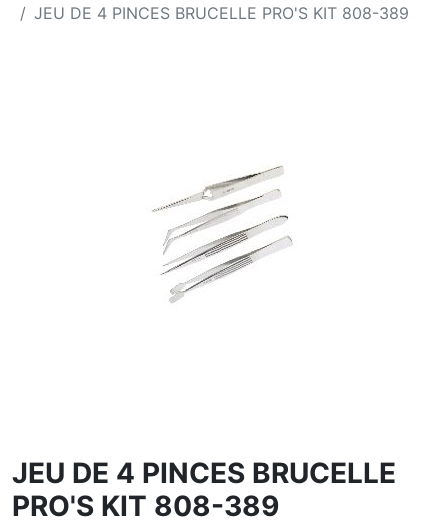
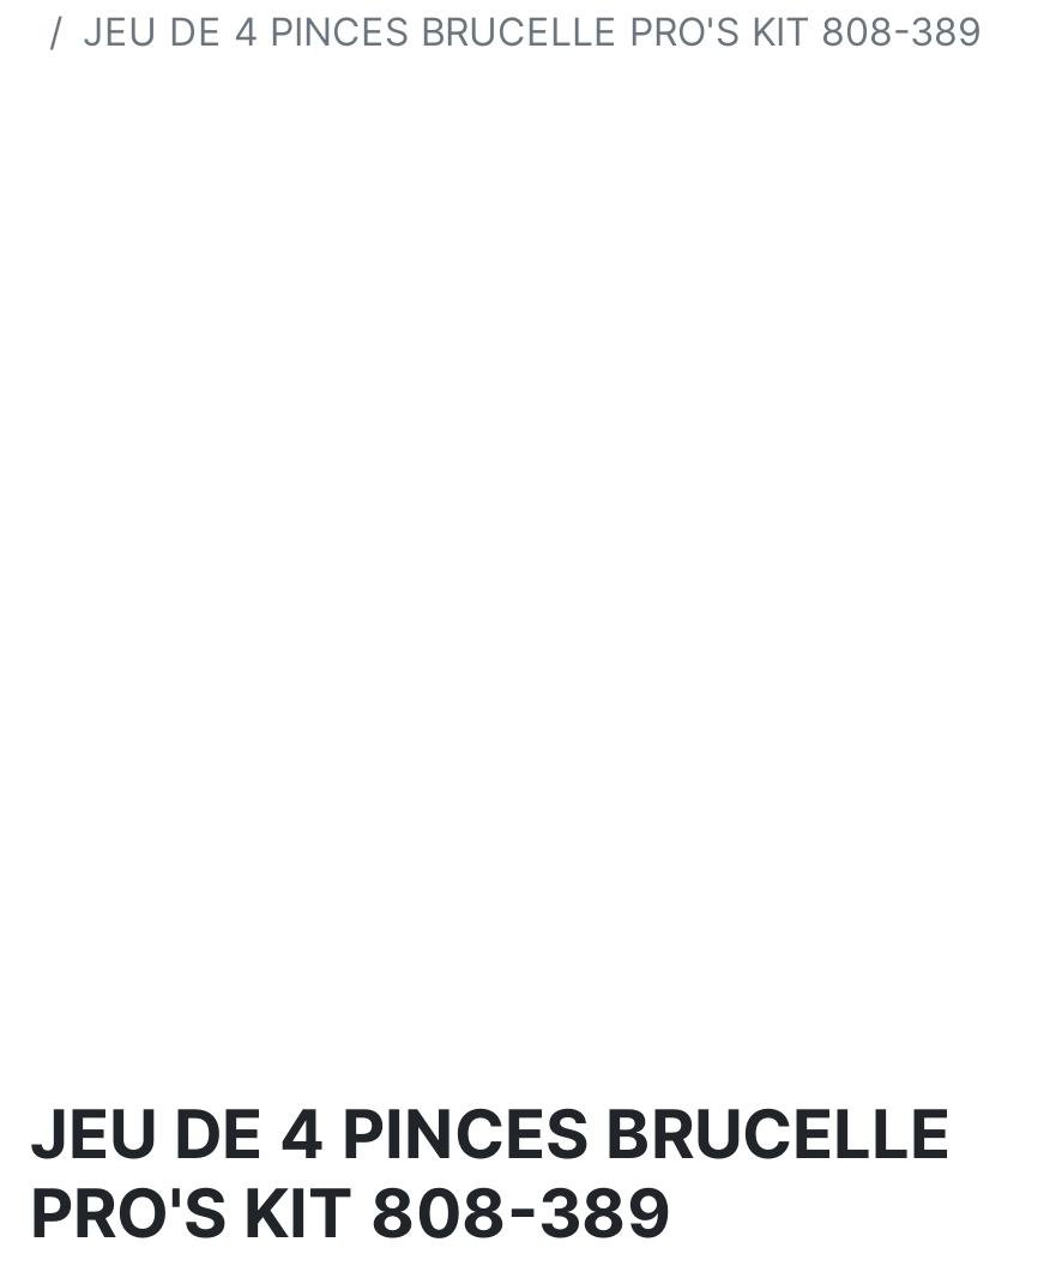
[152,165,292,303] [image] -> none

